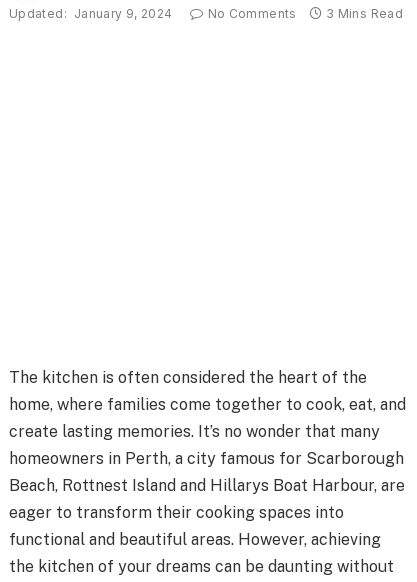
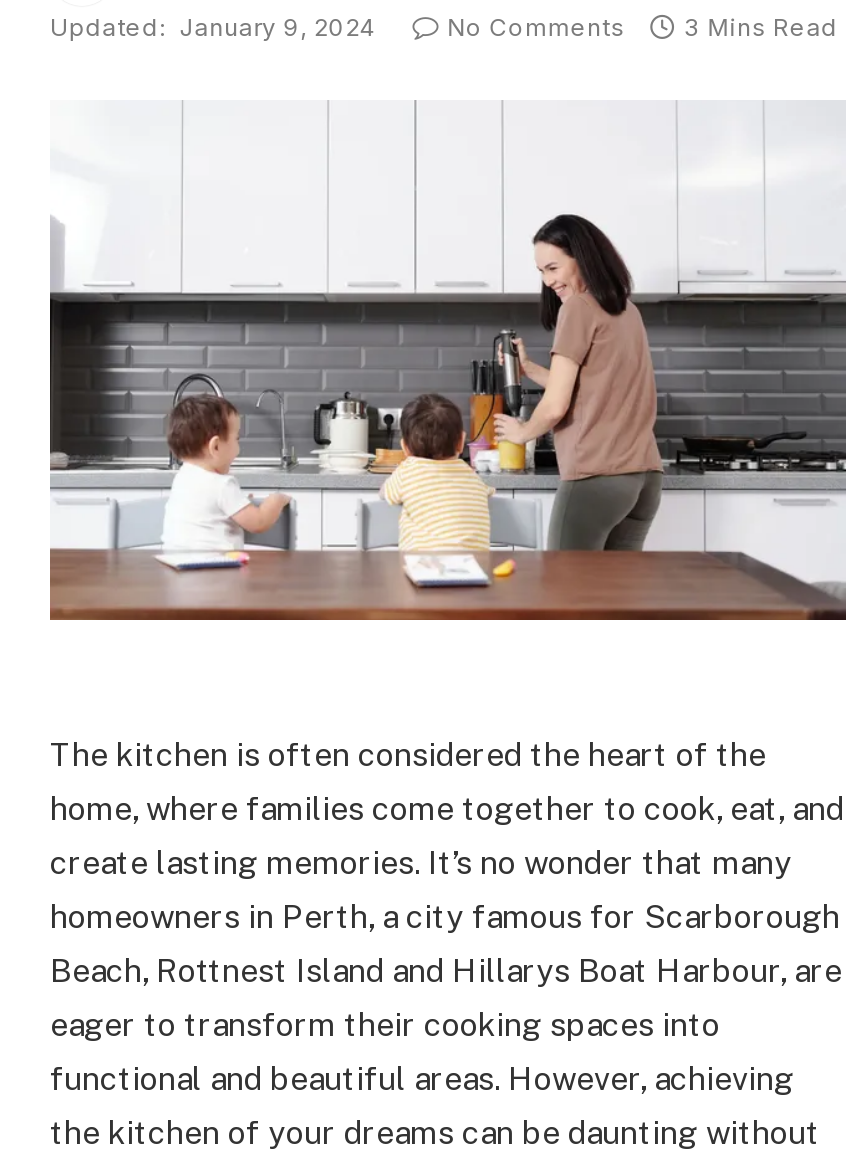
none -> [48,100,848,622] [image]

